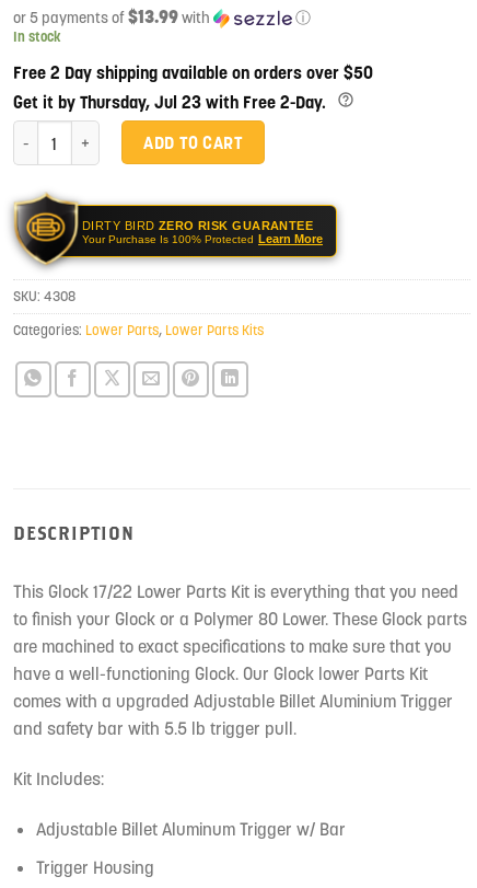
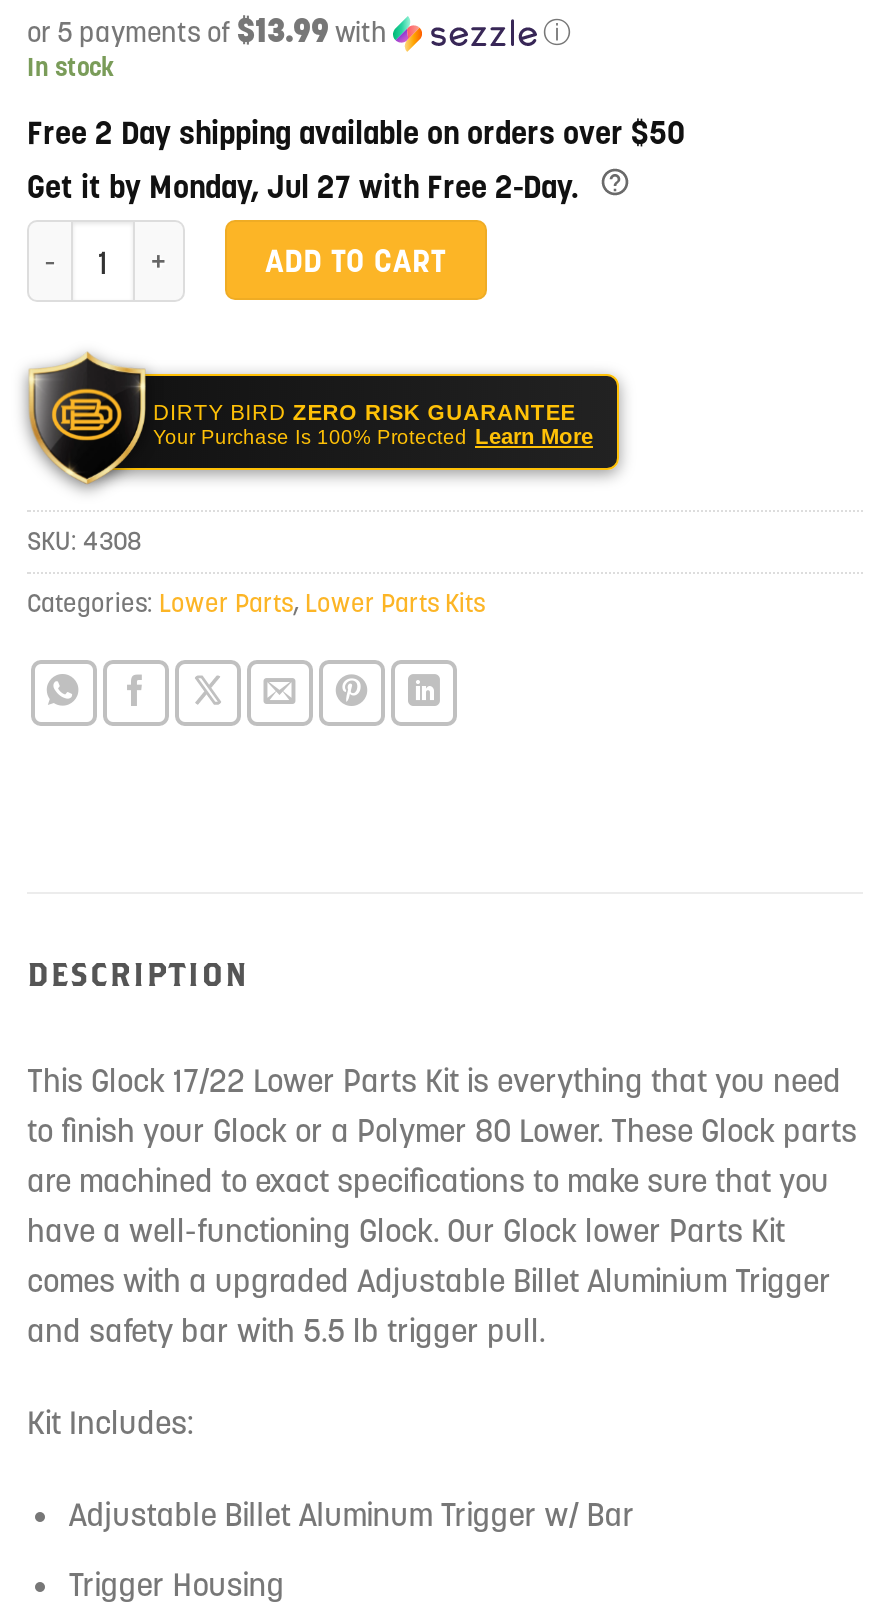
[13,91,326,113] Get it by Thursday, Jul 23 with Free 2-Day. -> [27,167,579,207] Get it by Monday, Jul 27 with Free 2-Day.

